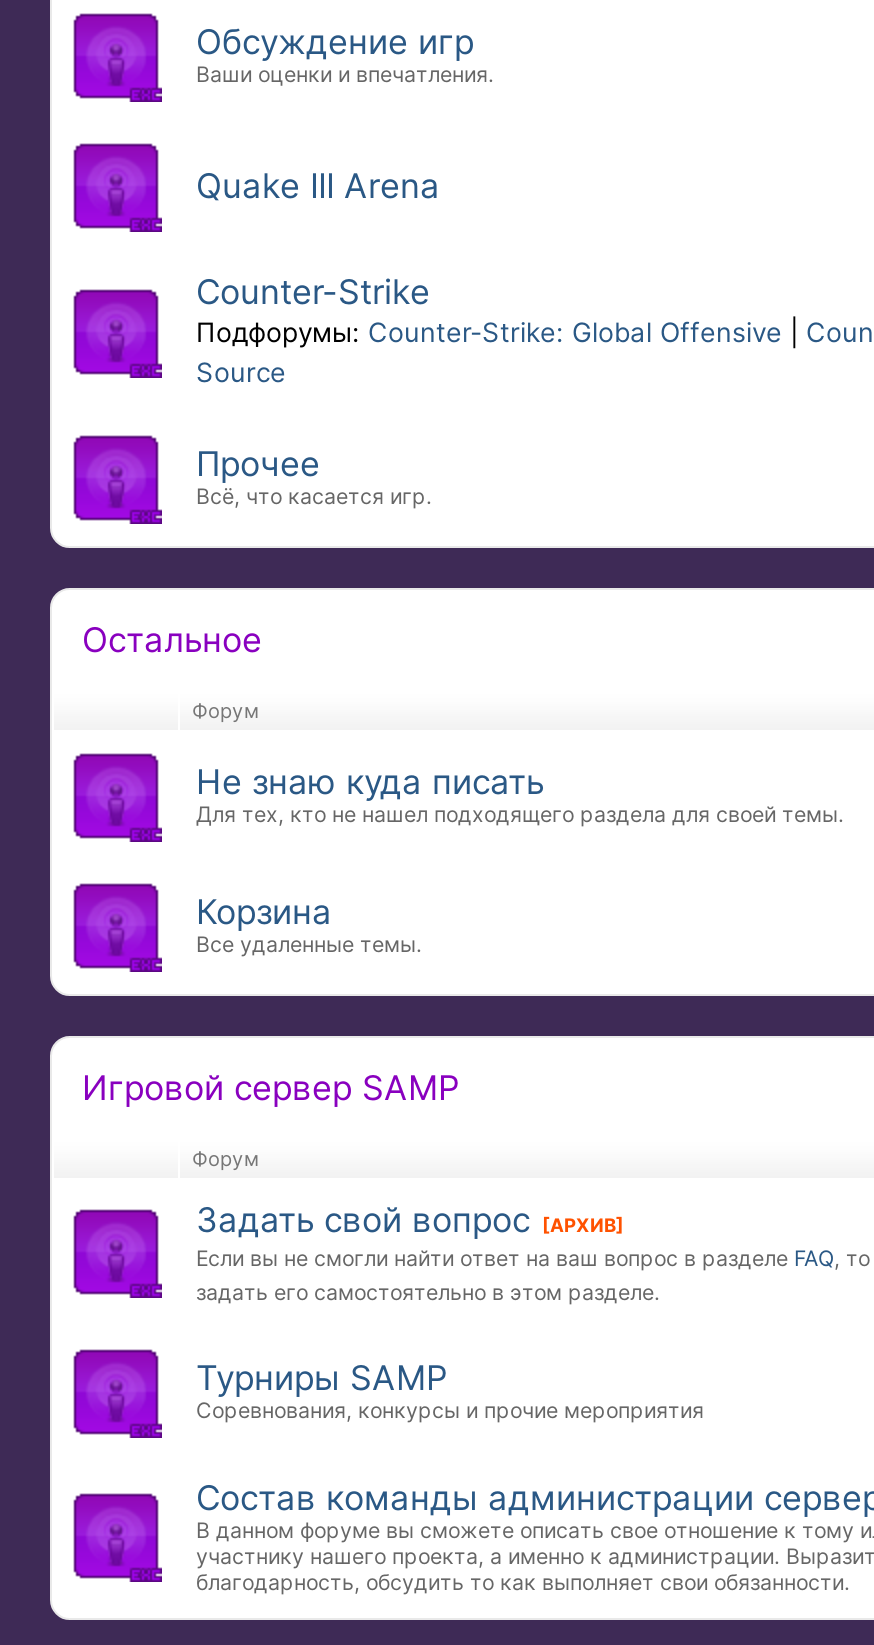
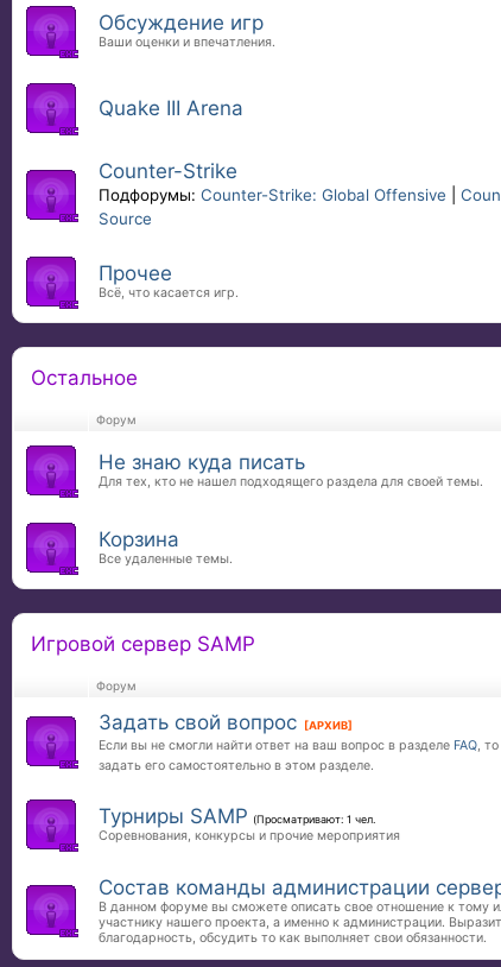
[196,1358,448,1398] Турниры SAMP -> [99,804,375,828] Турниры SAMP (Просматривают: 1 чел.

